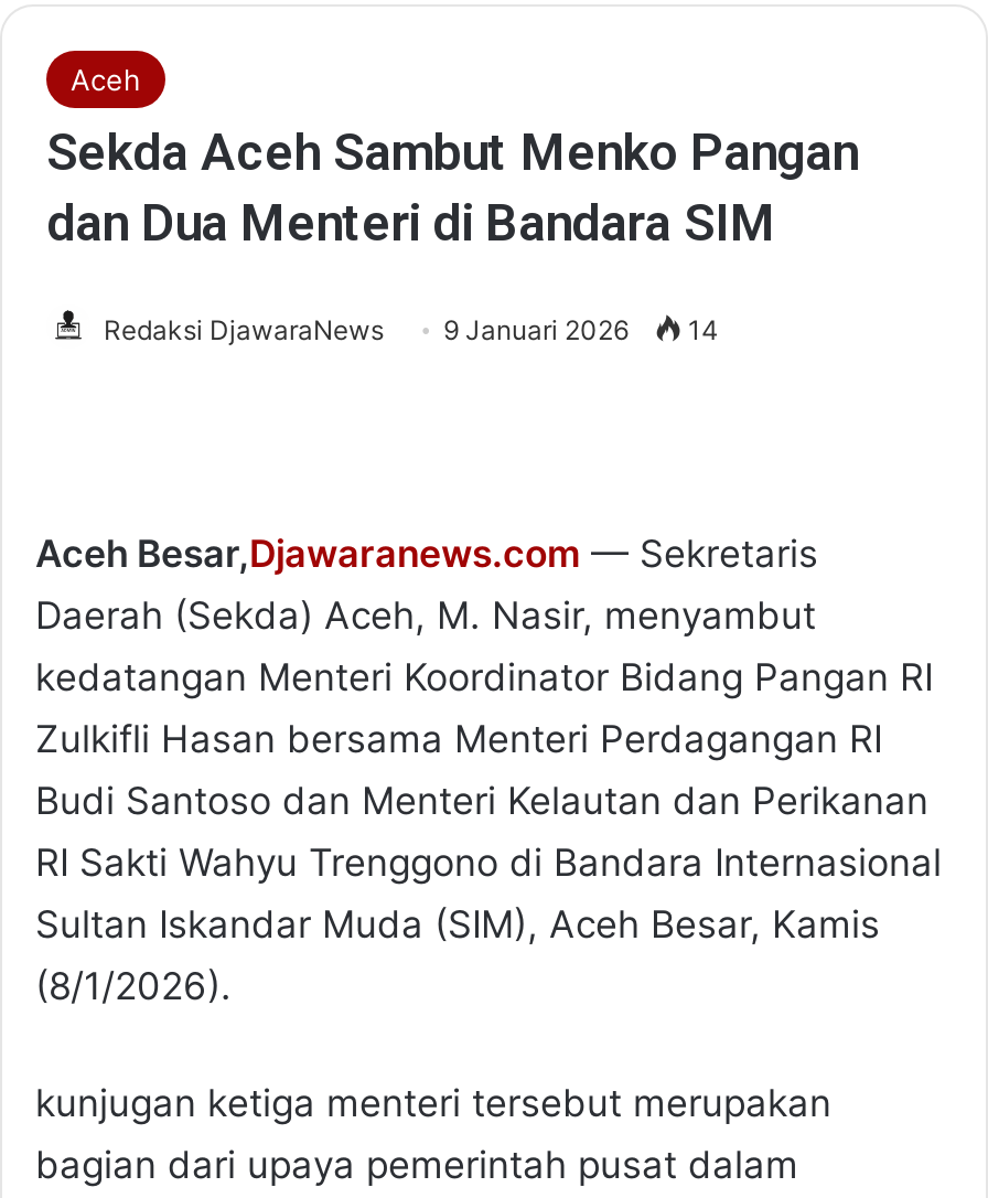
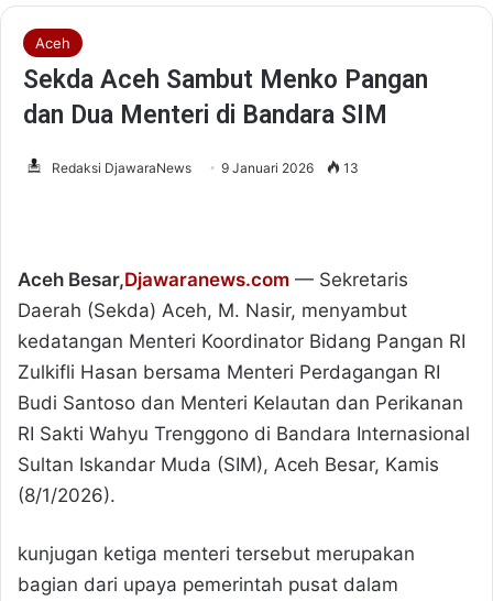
[104,312,719,346] Redaksi DjawaraNews 9 Januari 2026 14 -> [52,159,359,176] Redaksi DjawaraNews 9 Januari 2026 13

